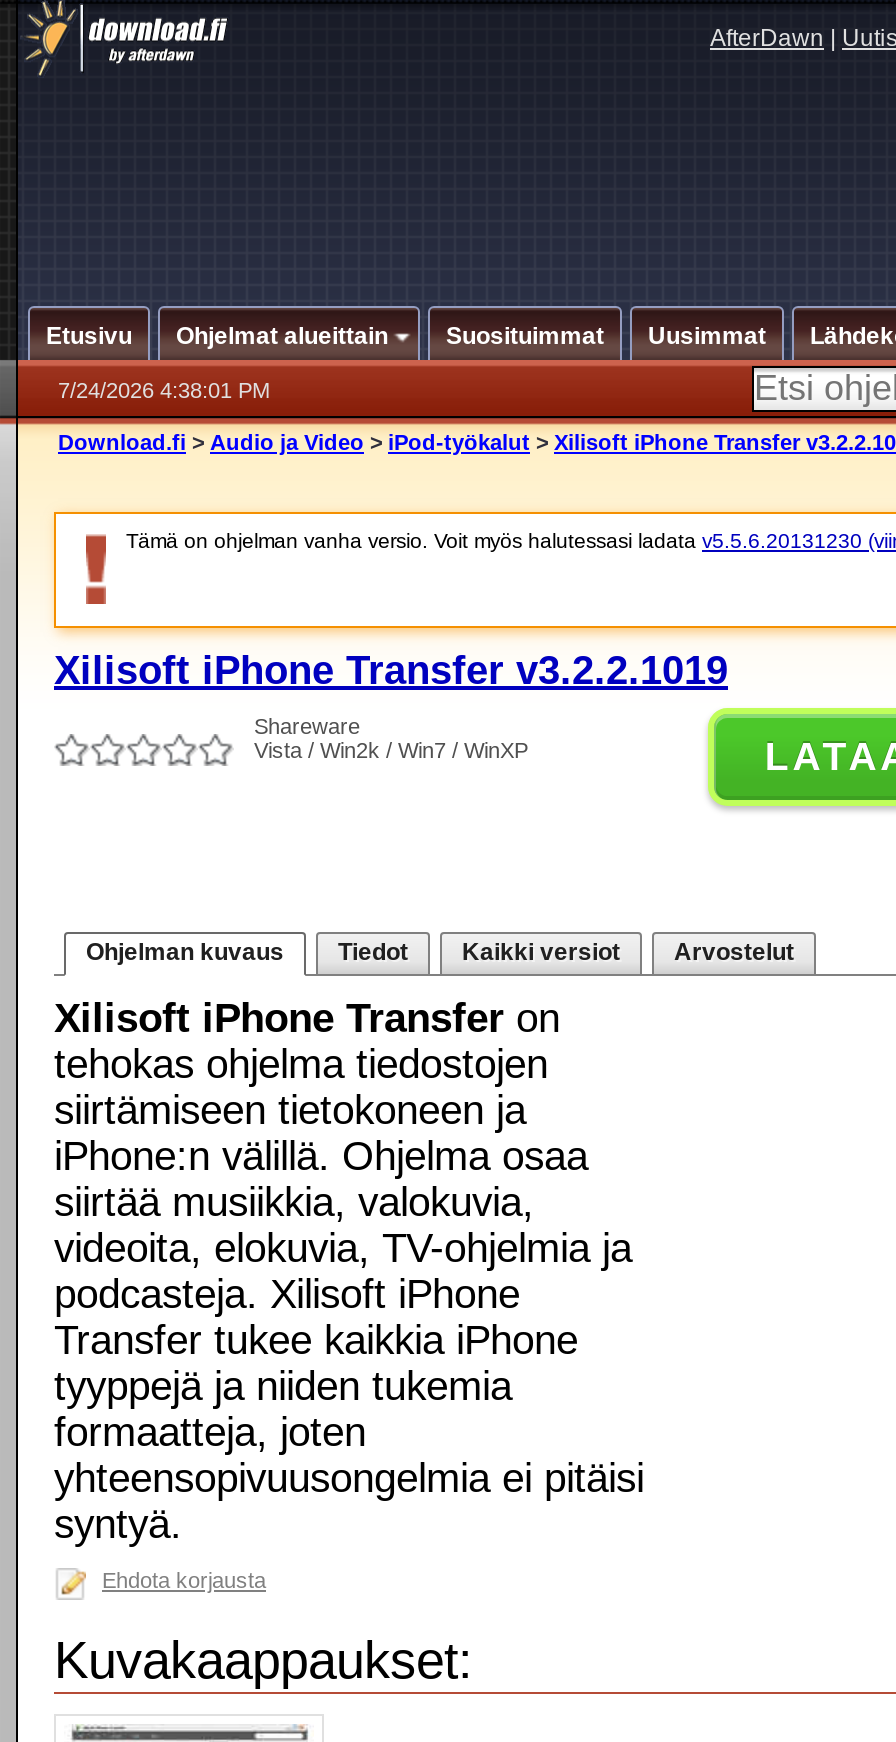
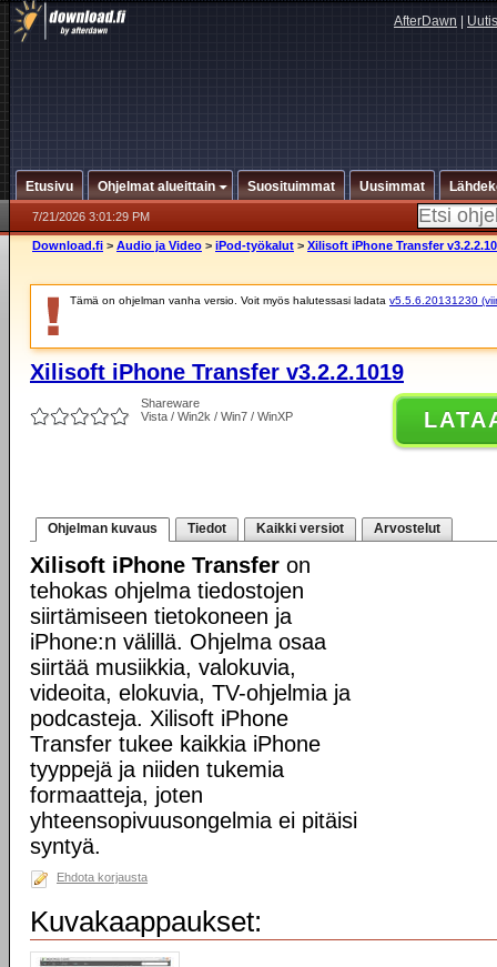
[58,378,270,402] 7/24/2026 4:38:01 PM -> [32,210,150,223] 7/21/2026 3:01:29 PM

